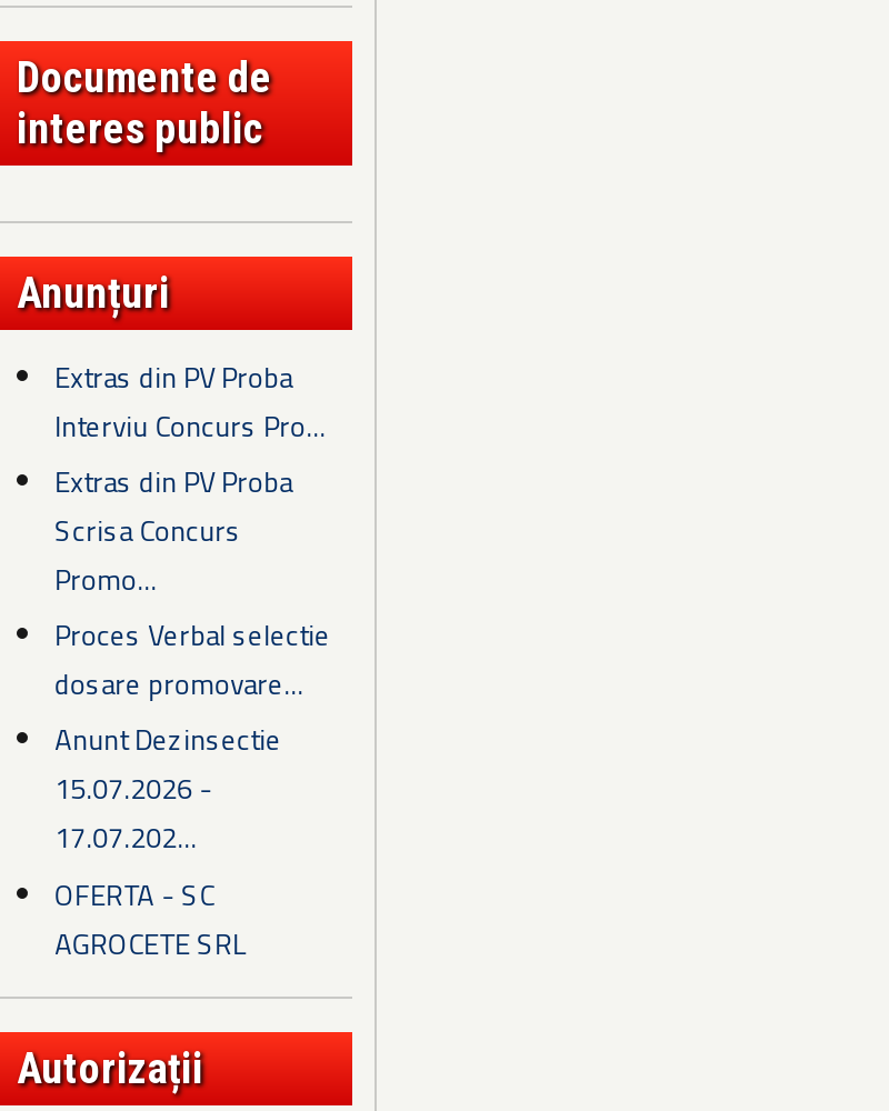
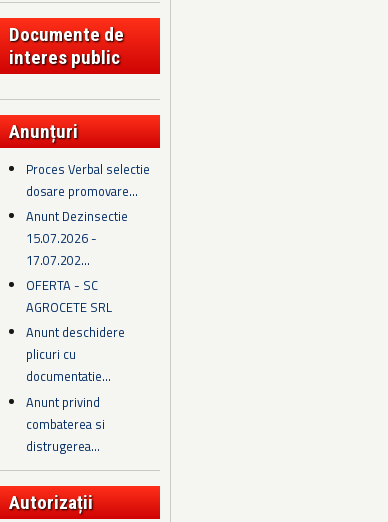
[55,354,326,601] Extras din PV Proba | Interviu Concurs Pro... | Extras din PV Proba | Scrisa Concurs | Promo... -> none
moved [55,612,330,964] -> [26,159,150,317]: Proces Verbal selectie | dosare promovare... | Anunt Dezinsectie | 15.07.2026 - | 17.07.202... | OFERTA - SC | AGROCETE SRL
none -> [26,322,125,455] Anunt deschidere | plicuri cu | documentatie... | Anunt privind | combaterea si | distrugerea...

